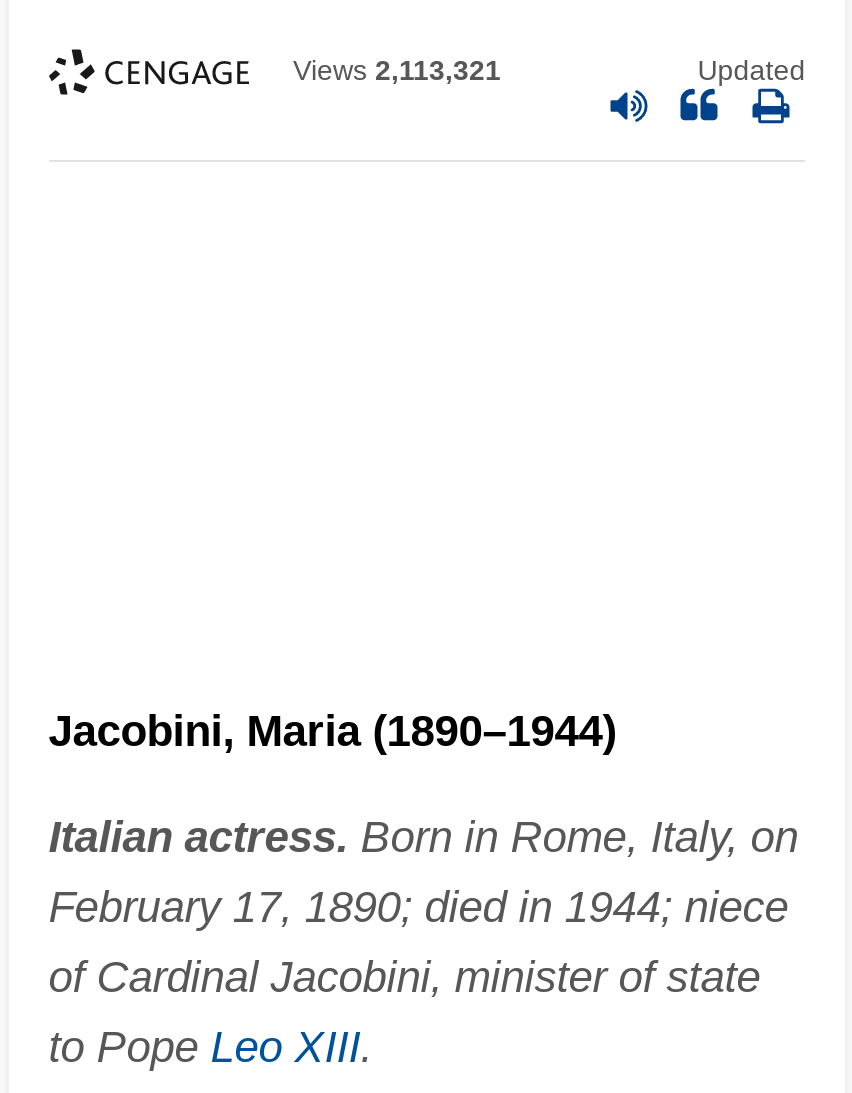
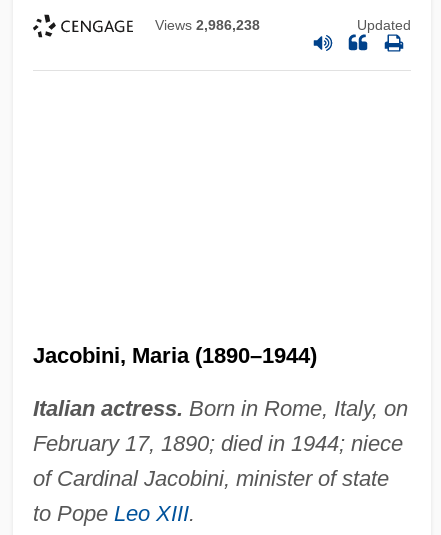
[293,55,501,87] Views 2,113,321 -> [155,17,260,33] Views 2,986,238

